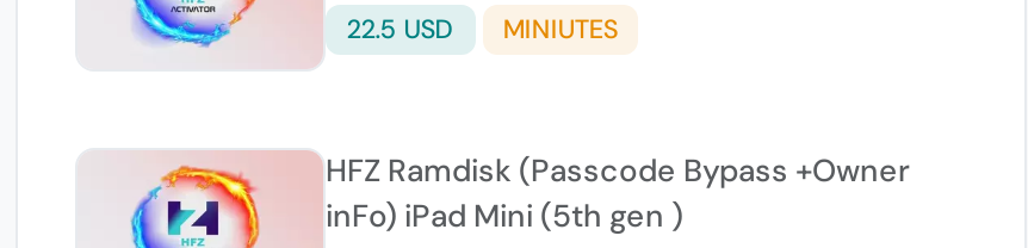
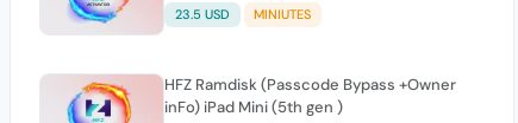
[347,12,618,45] 22.5 USD MINIUTES -> [175,6,311,22] 23.5 USD MINIUTES

